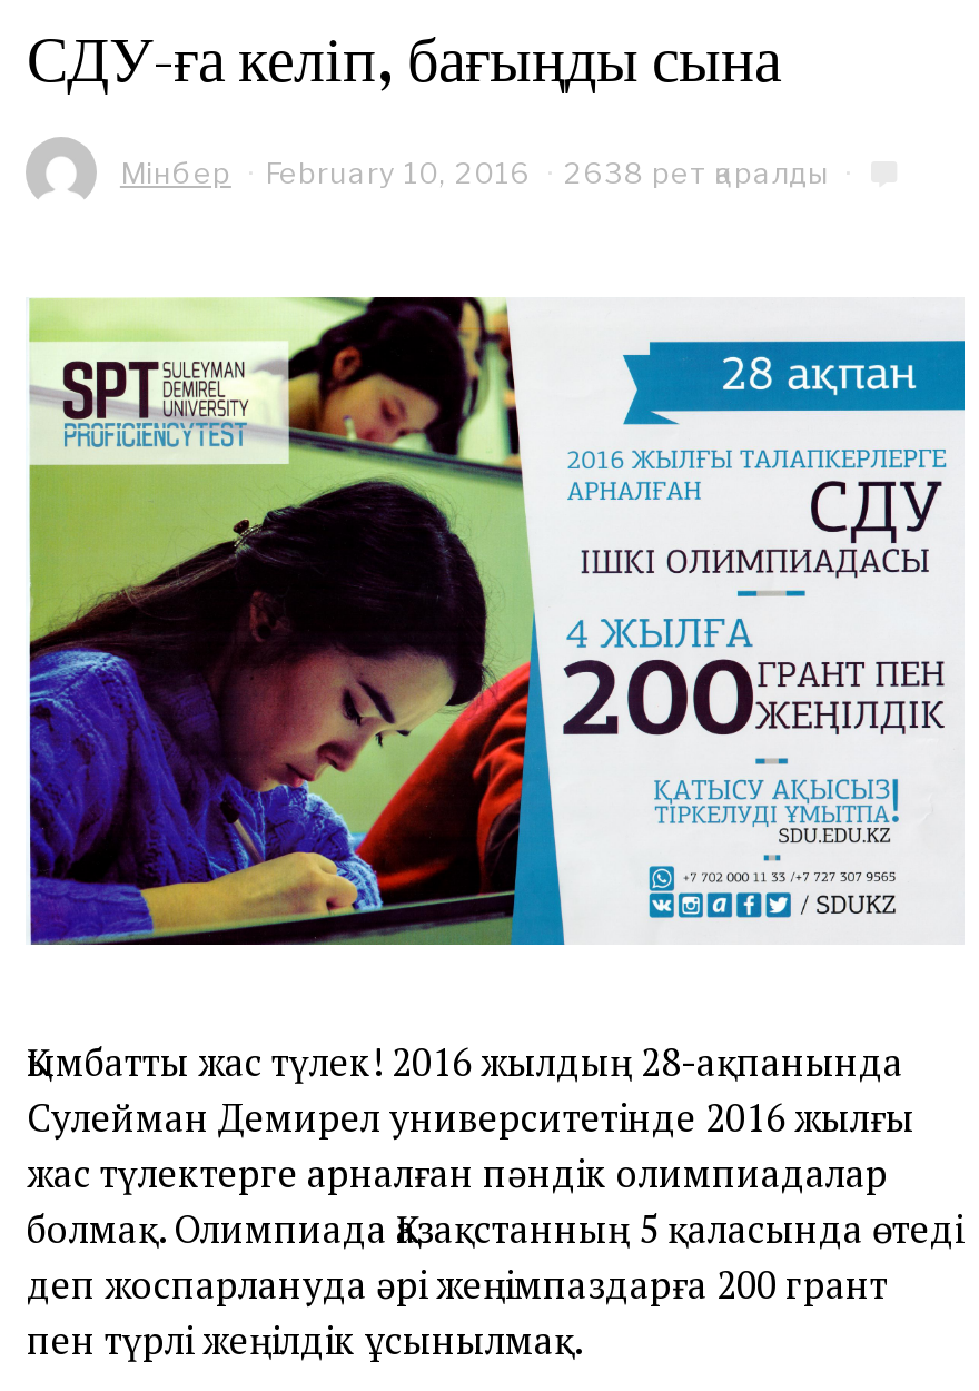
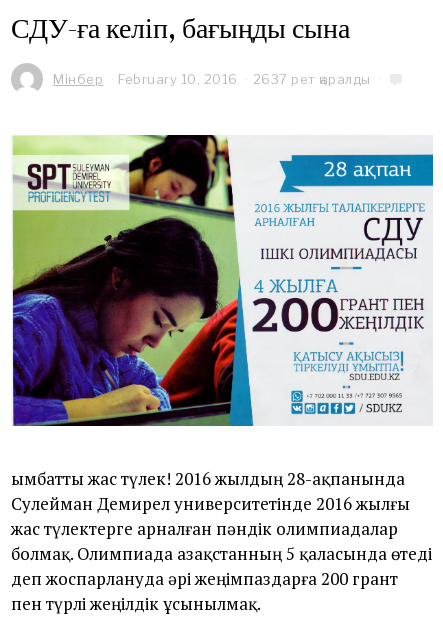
[120,155,829,190] Мінбер February 10, 2016 F 2638 рет қаралды -> [53,71,371,87] Мінбер February 10, 2016 F 2637 рет қаралды

